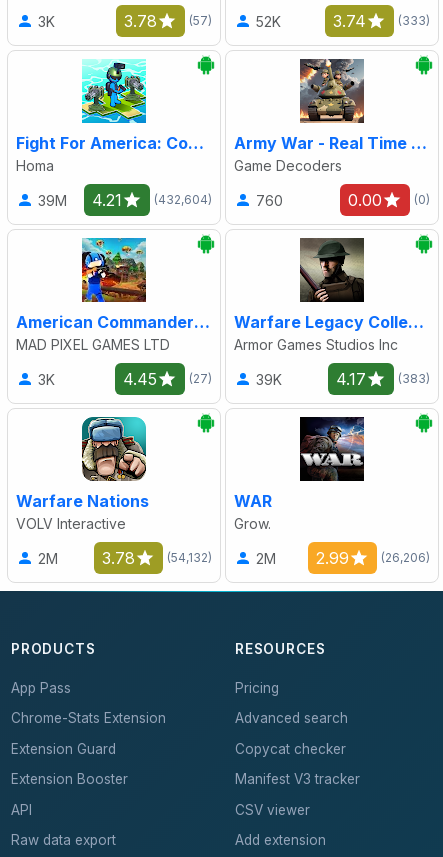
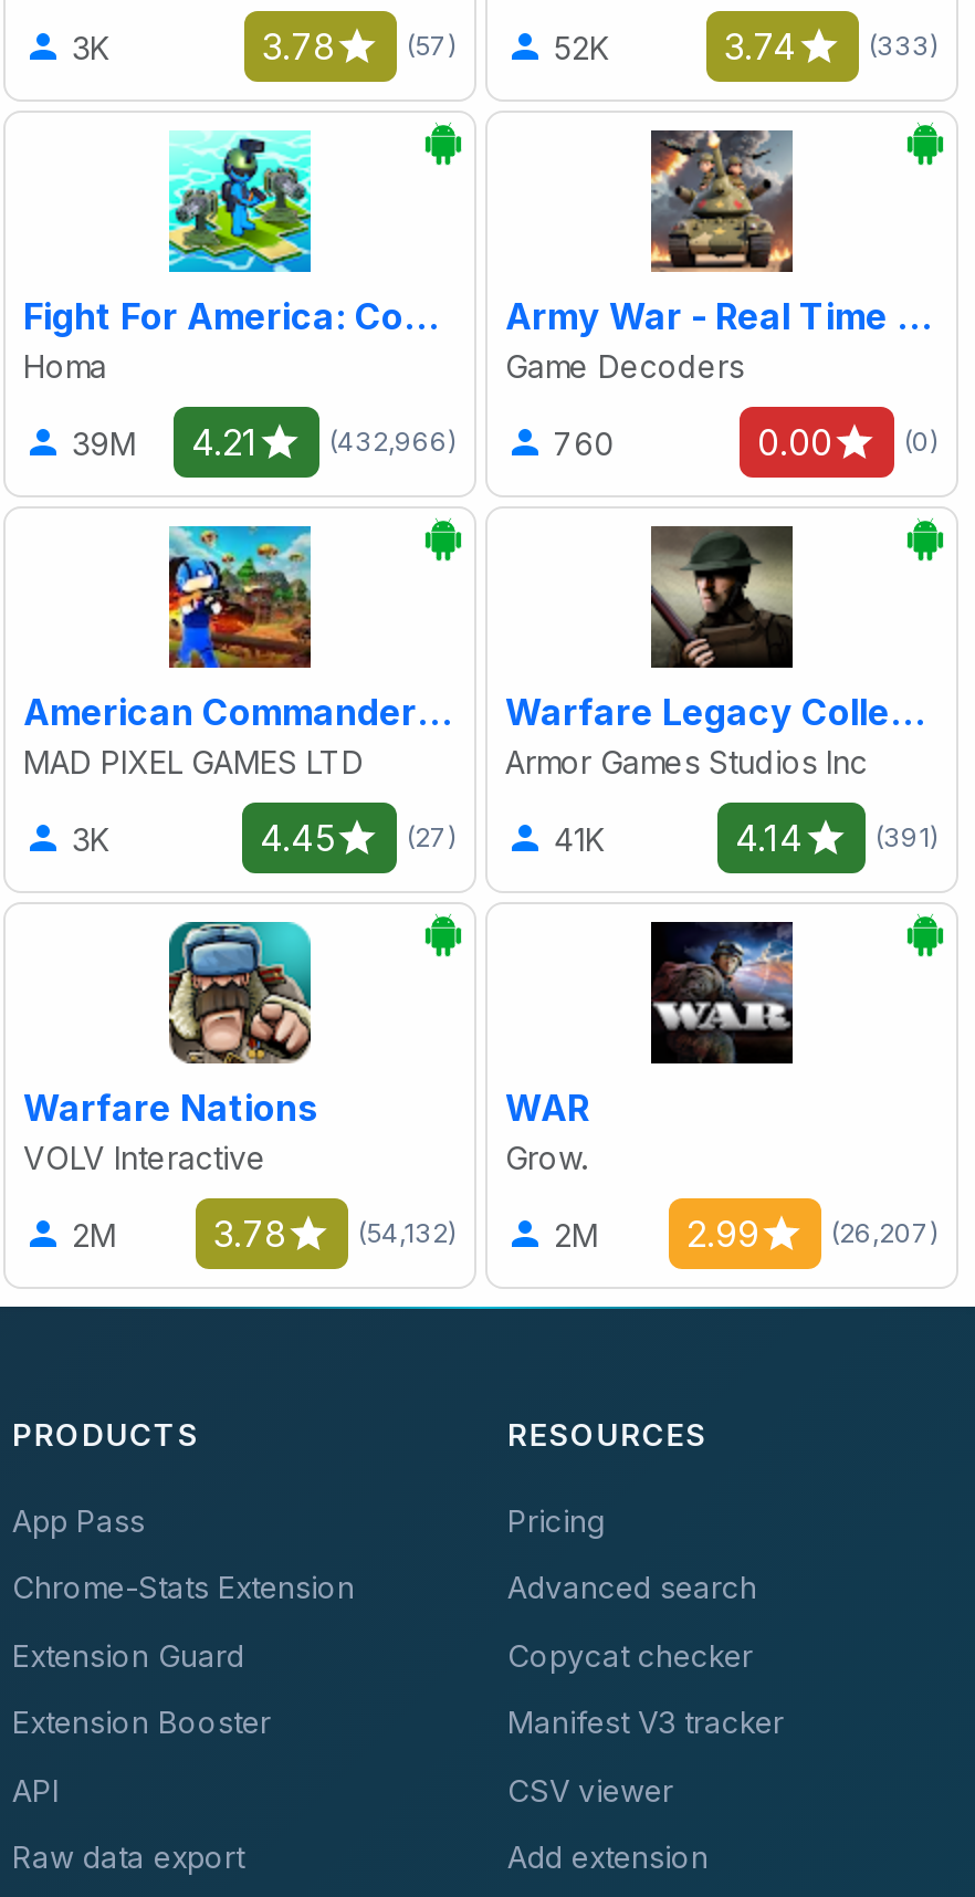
[154,192,212,207] (432,604) -> [328,425,457,458] (432,966)
[256,369,430,389] 39K | 4.17 | (383) -> [554,816,939,860] 41K | 4.14 | (391)
[381,550,430,565] (26,206) -> [830,1216,939,1249] (26,207)

